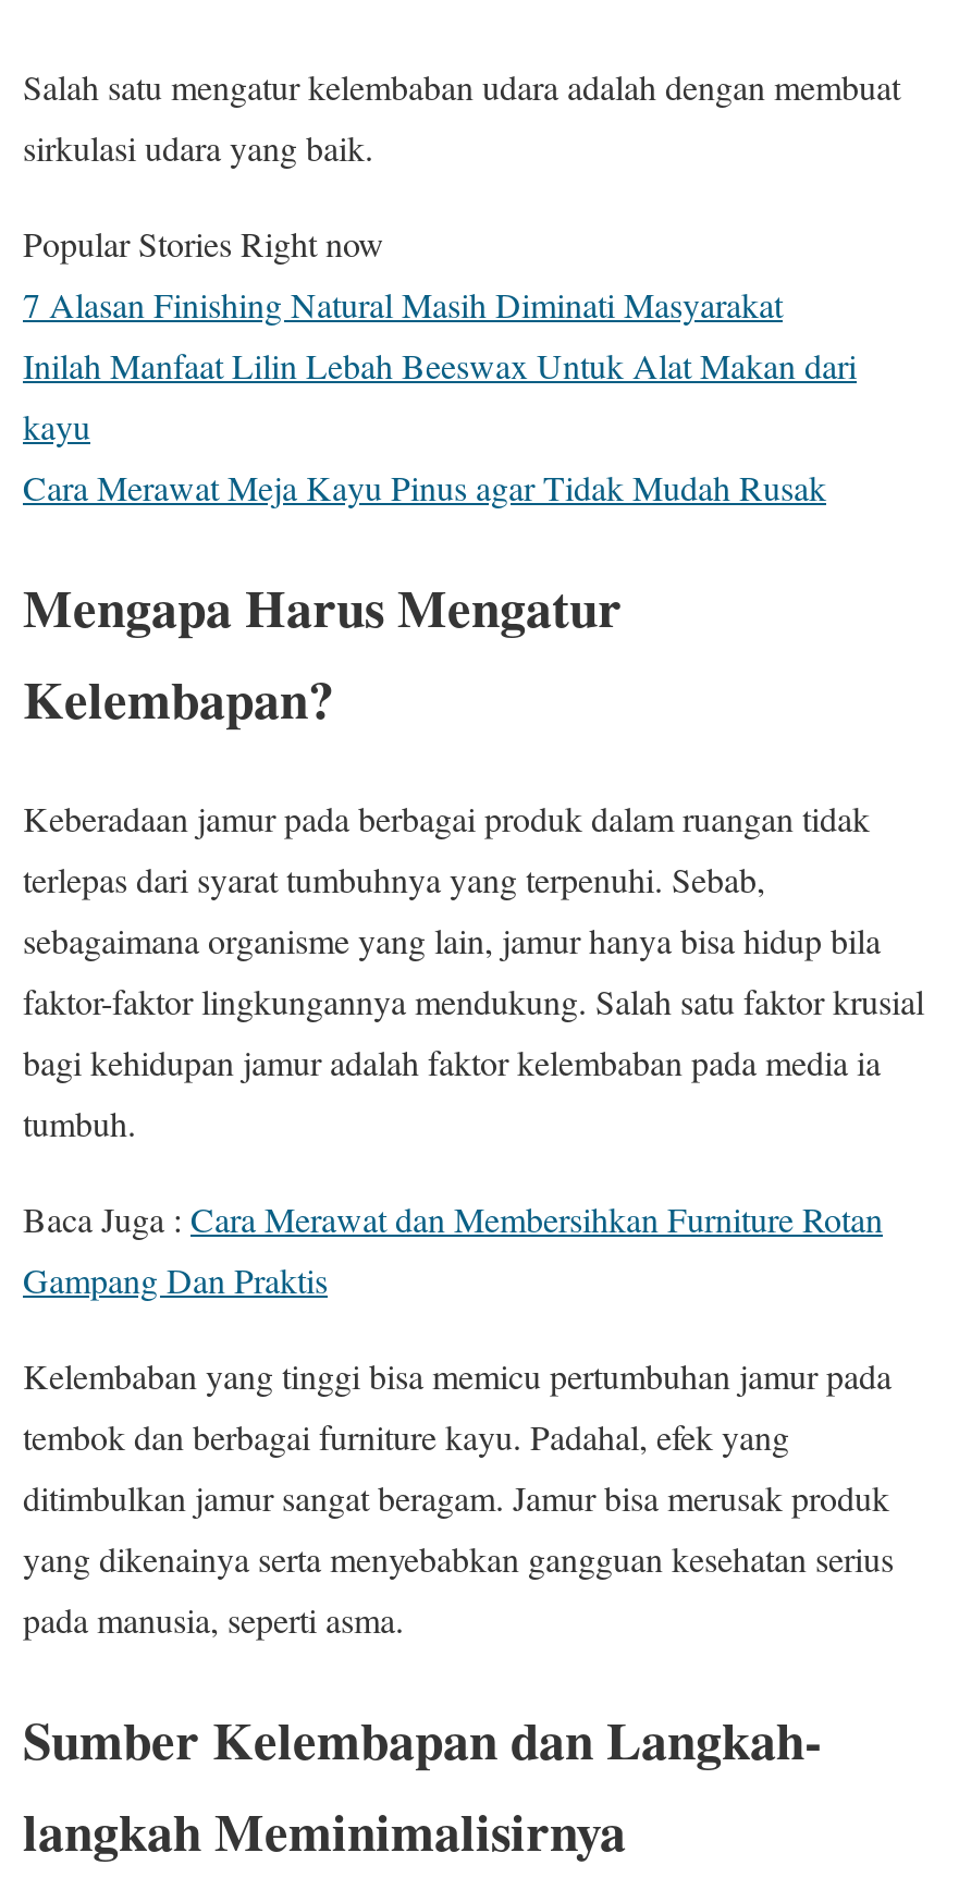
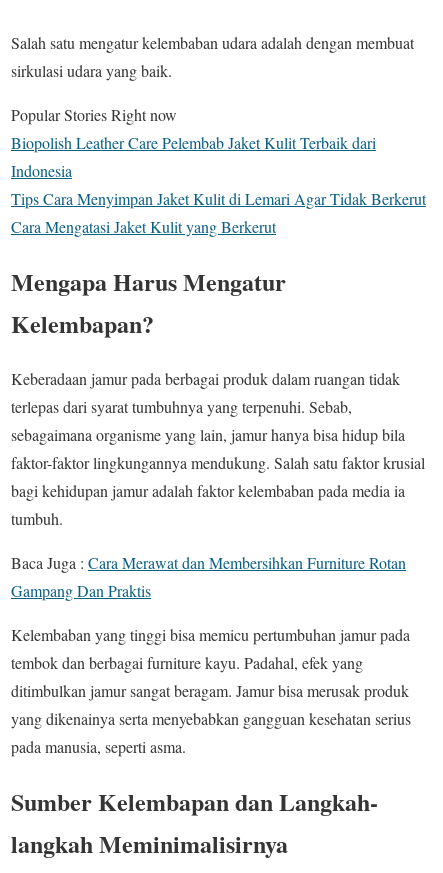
[23,281,857,510] 7 Alasan Finishing Natural Masih Diminati Masyarakat | Inilah Manfaat Lilin Lebah Beeswax Untuk Alat Makan dari | kayu | Cara Merawat Meja Kayu Pinus agar Tidak Mudah Rusak -> [11,132,426,237] Biopolish Leather Care Pelembab Jaket Kulit Terbaik dari | Indonesia | Tips Cara Menyimpan Jaket Kulit di Lemari Agar Tidak Berkerut | Cara Mengatasi Jaket Kulit yang Berkerut

